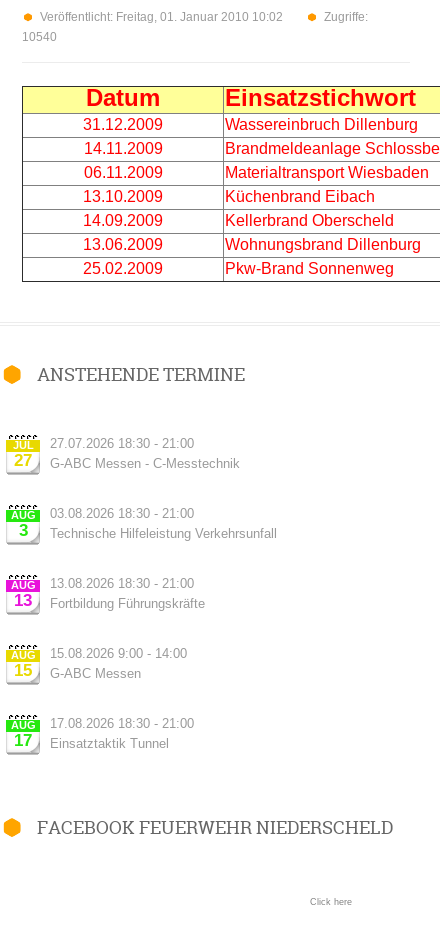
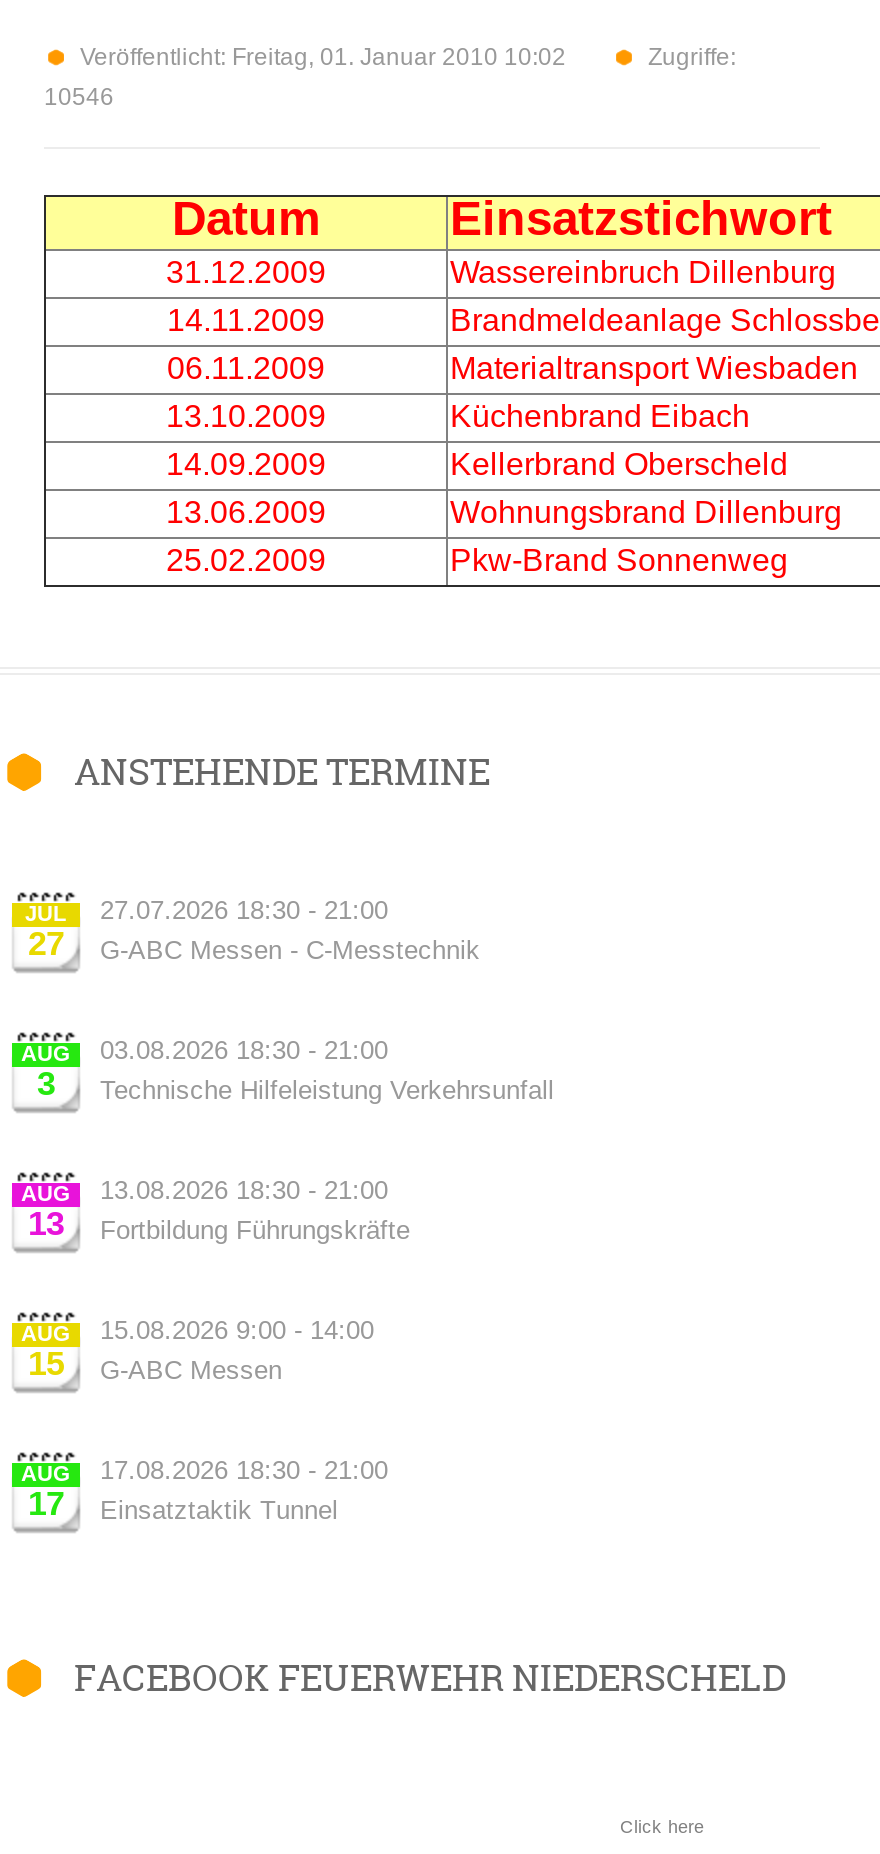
[22,30,57,44] 10540 -> [44,83,114,111] 10546

